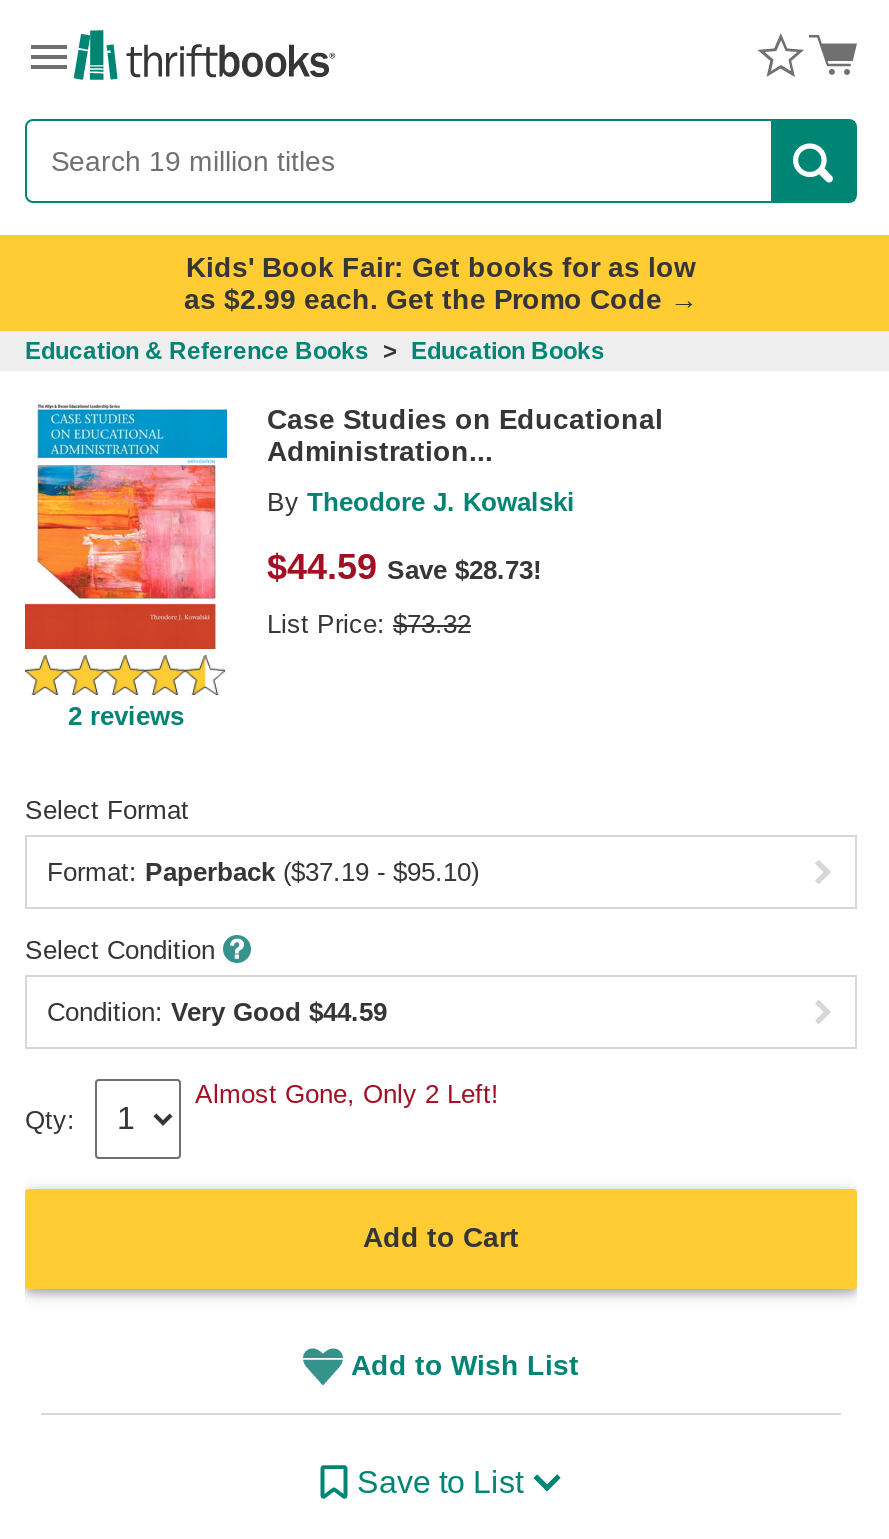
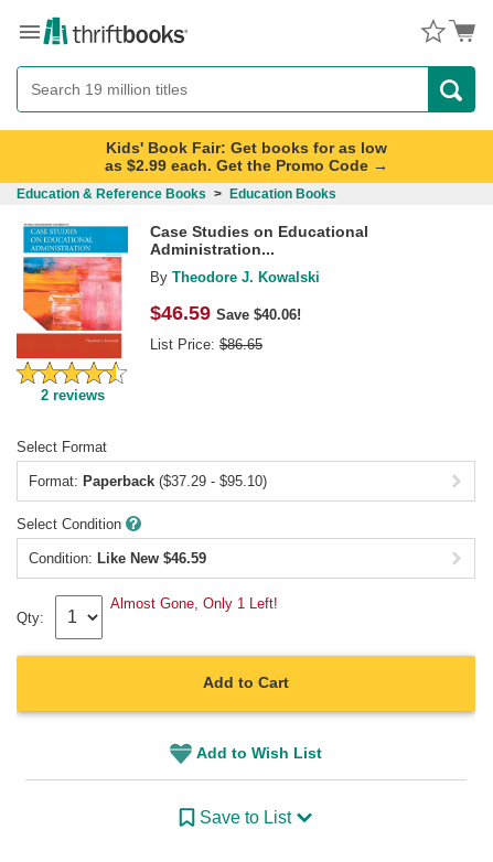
[267,548,541,588] $44.59 Save $28.73! -> [150,302,301,325] $46.59 Save $40.06!
[267,610,471,640] List Price: $73.32 -> [150,337,262,353] List Price: $86.65
[47,858,479,888] Format: Paperback ($37.19 - $95.10) -> [29,473,267,490] Format: Paperback ($37.29 - $95.10)
[47,998,387,1028] Condition: Very Good $44.59 -> [29,550,206,567] Condition: Like New $46.59
[195,1080,499,1110] Almost Gone, Only 2 Left! -> [110,596,278,612] Almost Gone, Only 1 Left!

